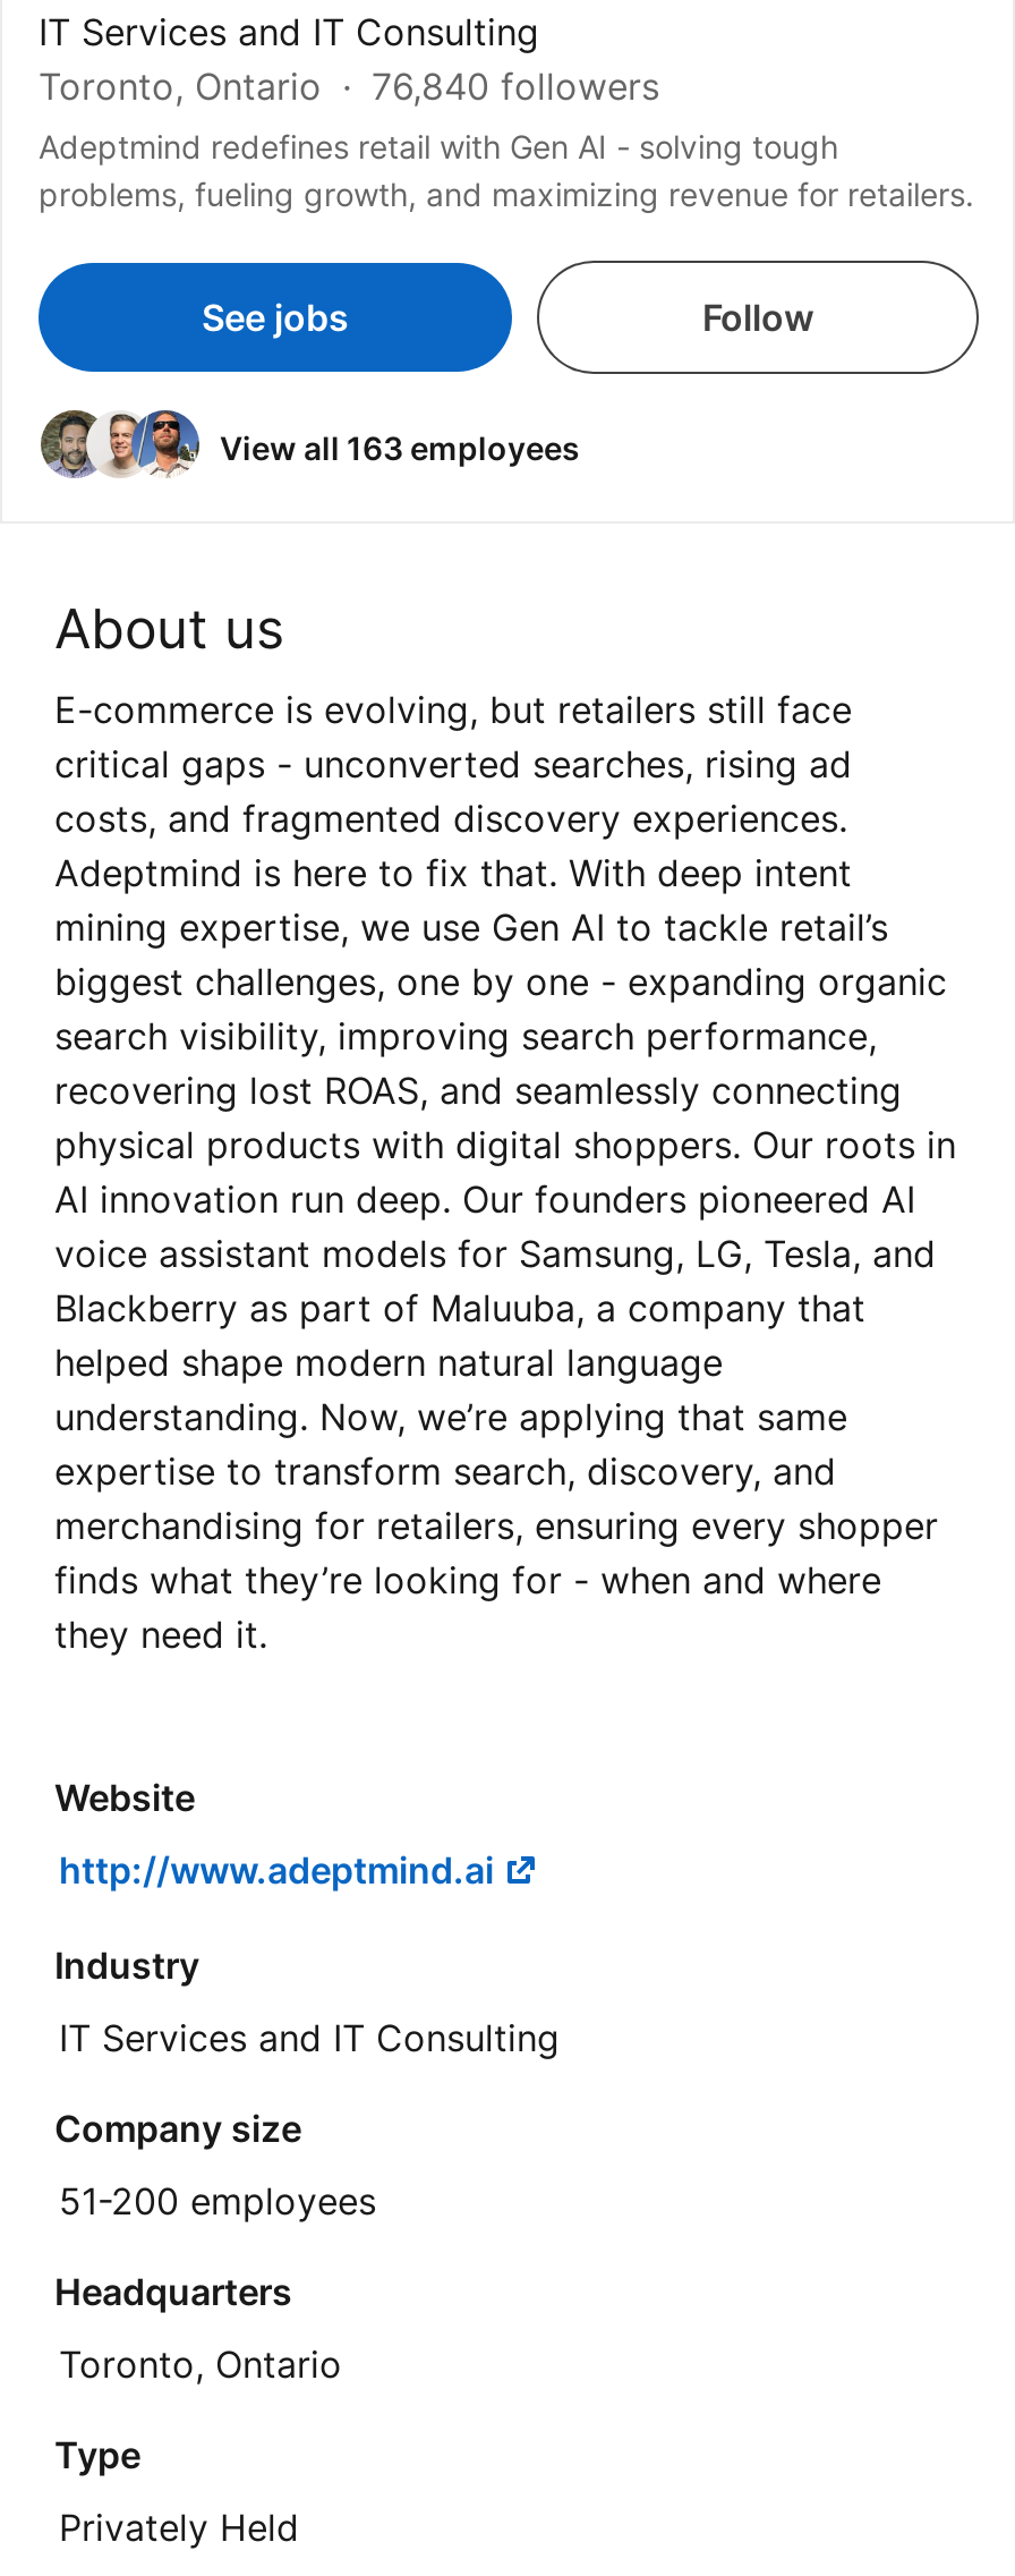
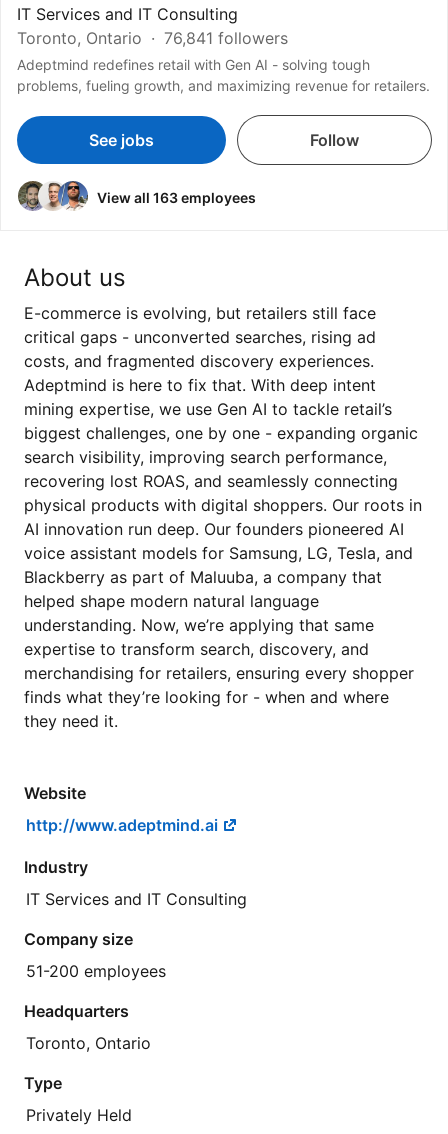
[39,63,659,109] Toronto, Ontario 76,840 followers -> [17,28,288,48] Toronto, Ontario 76,841 followers

